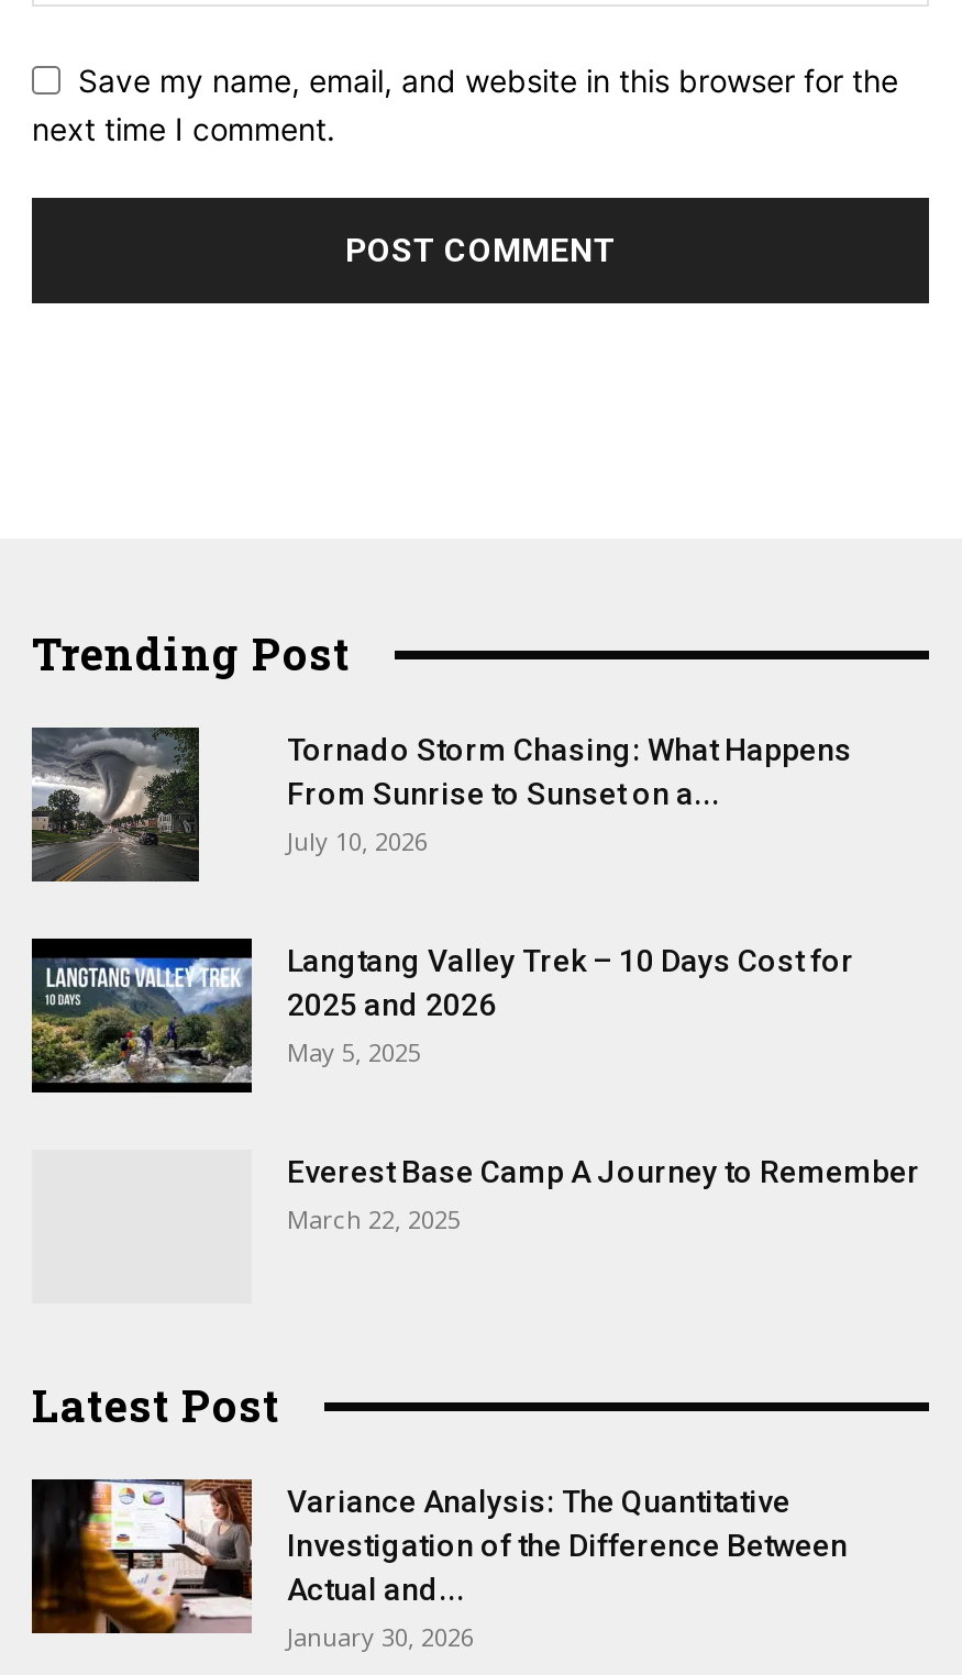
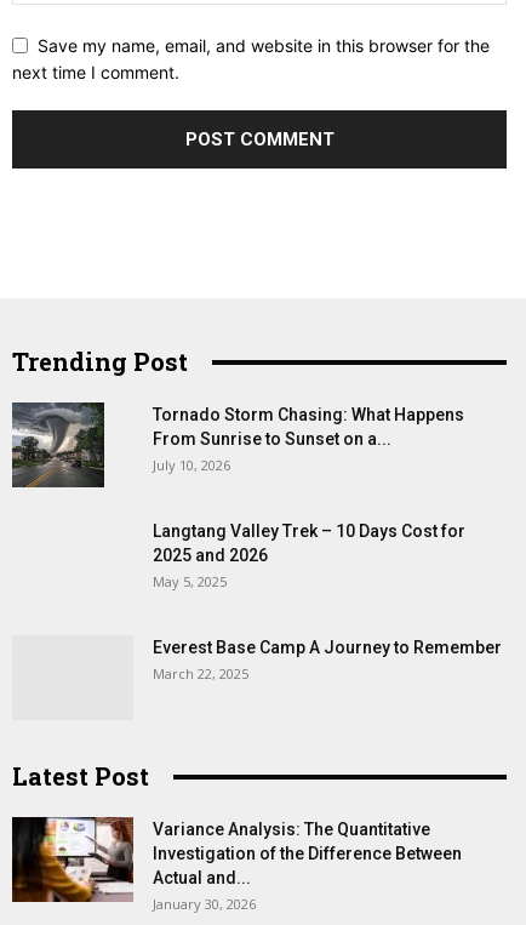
[30,936,254,1095] [image] -> none

